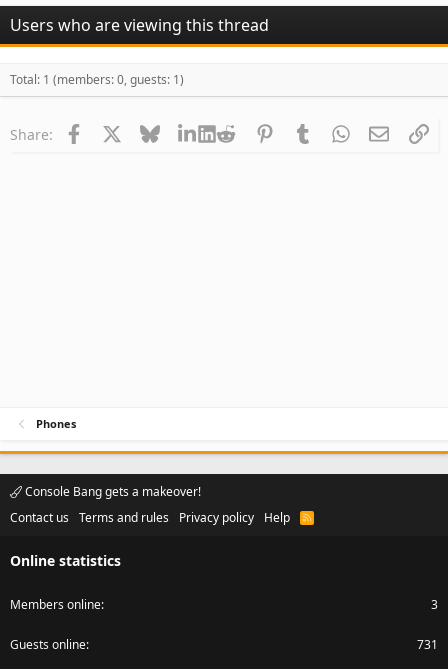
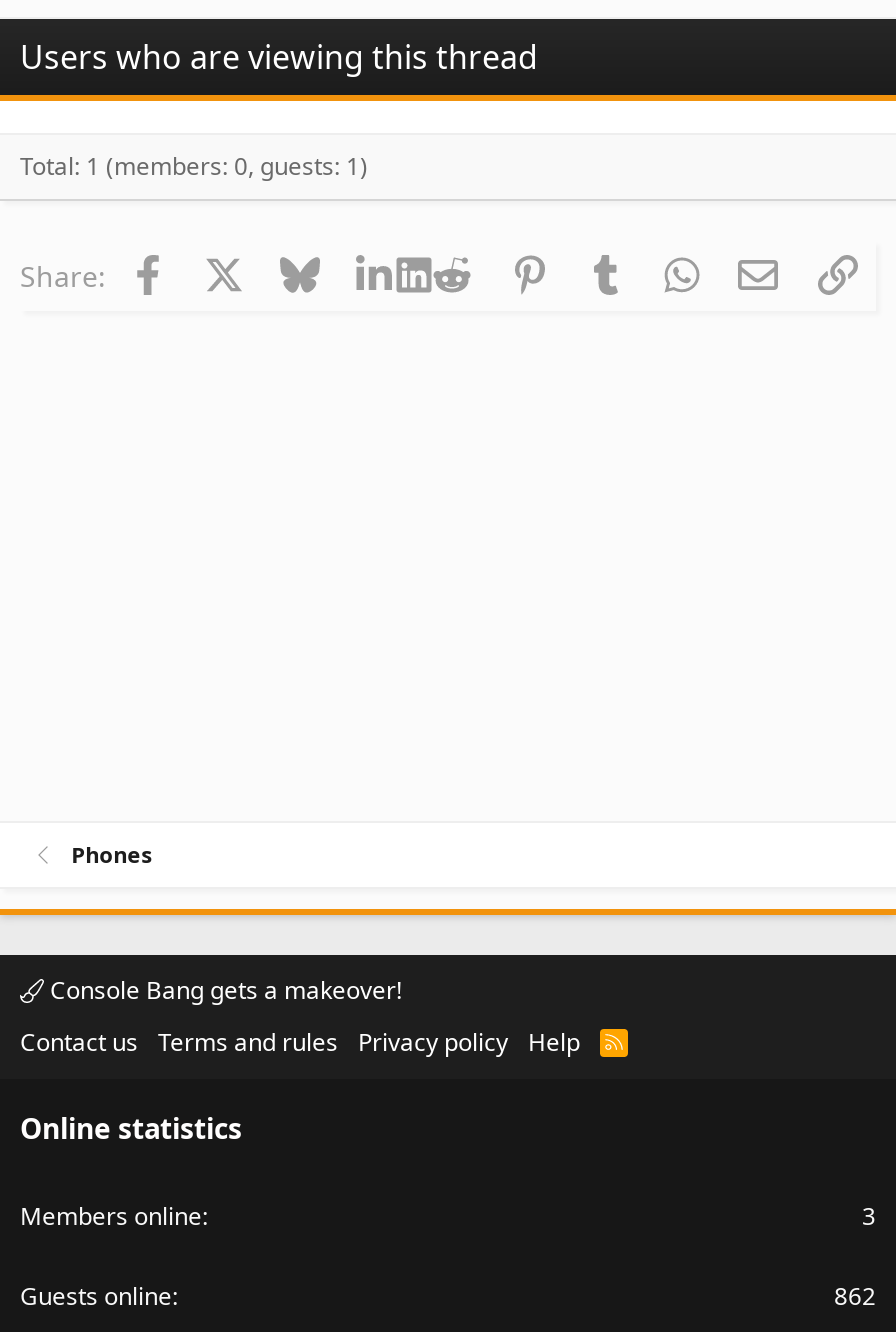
[417,636,438,653] 731 -> [834,1279,876,1313] 862

